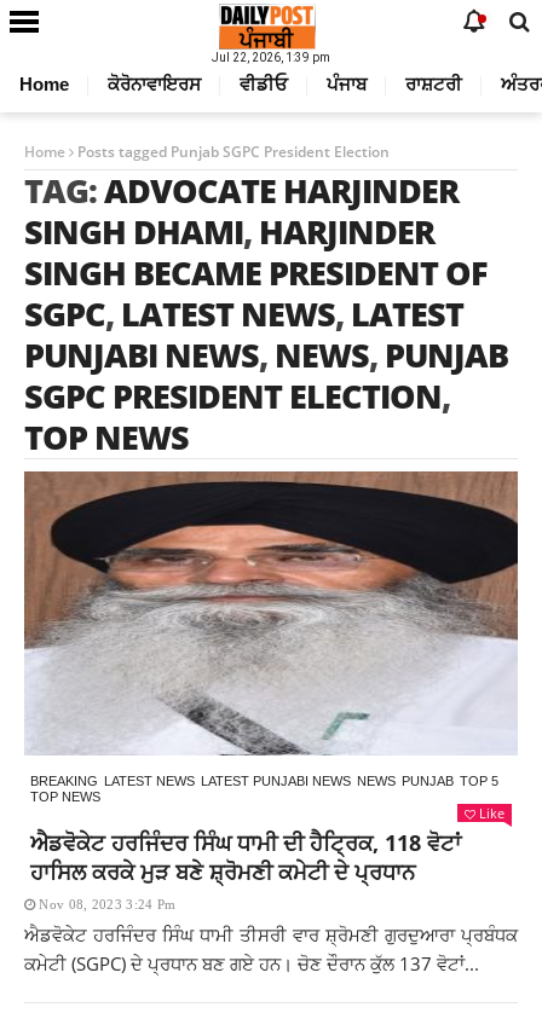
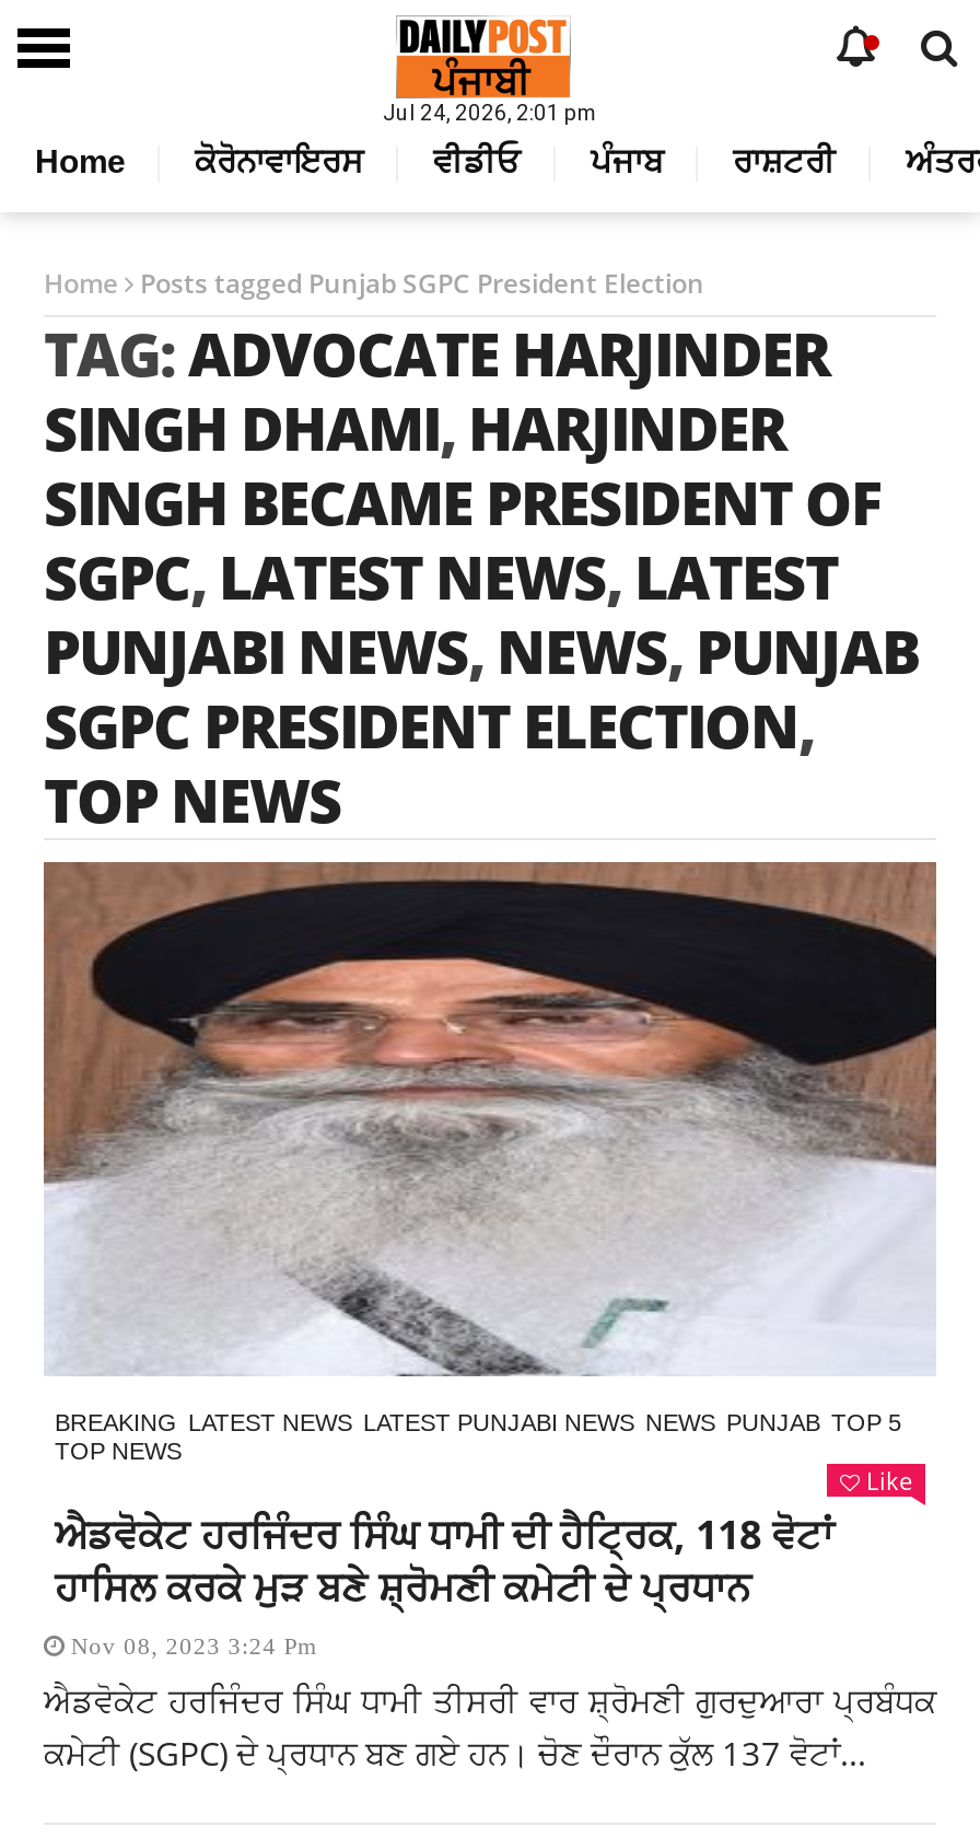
[212,51,330,64] Jul 22, 2026, 1:39 pm -> [383,101,597,125] Jul 24, 2026, 2:01 pm

